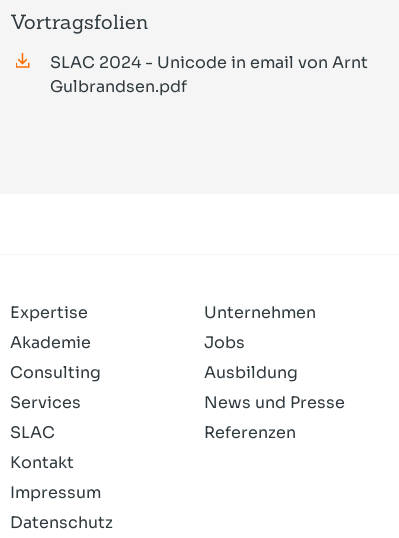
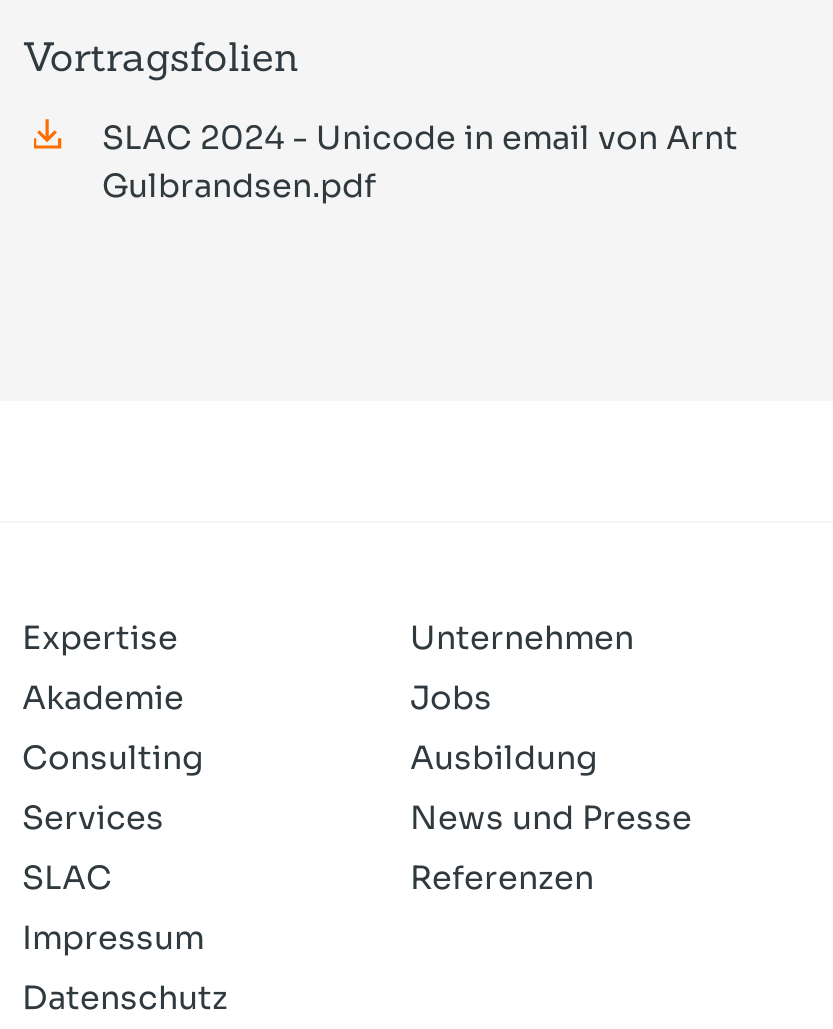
[10,452,74,473] Kontakt -> none

